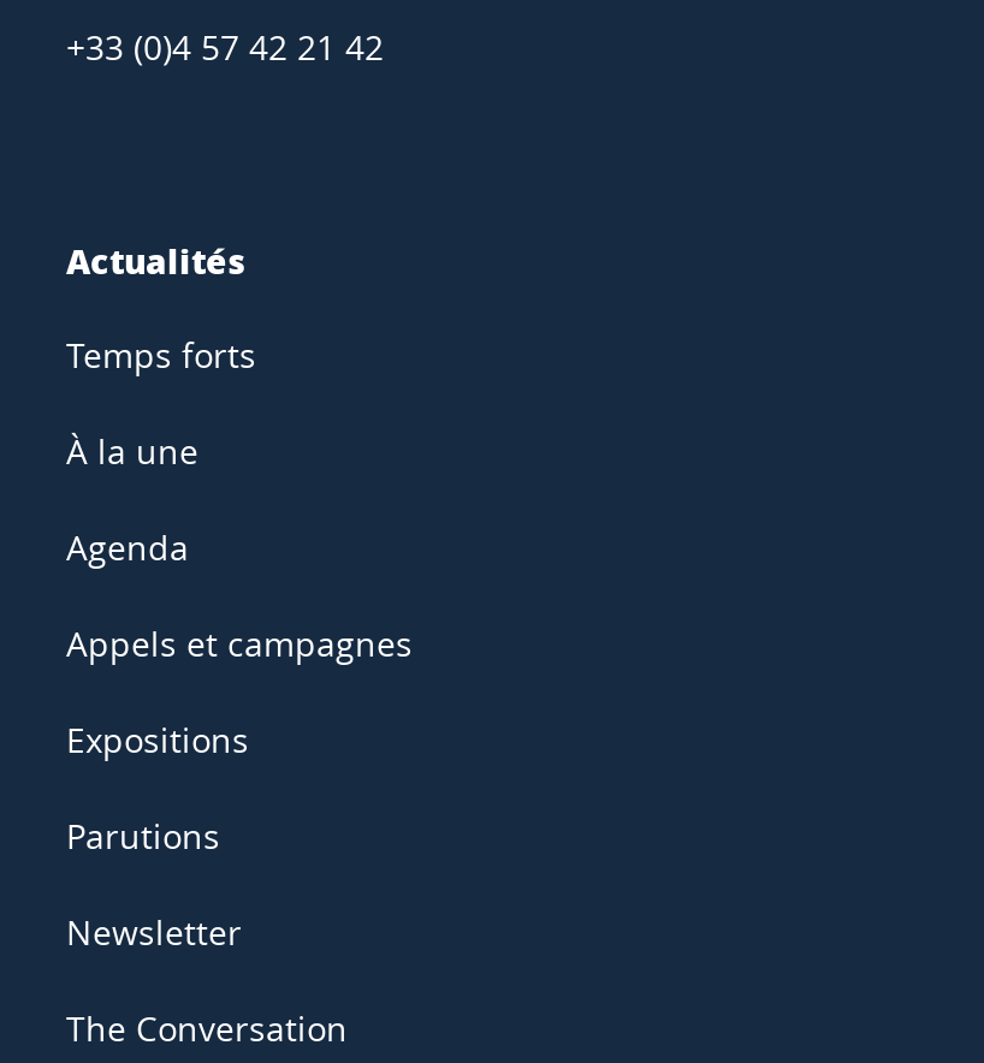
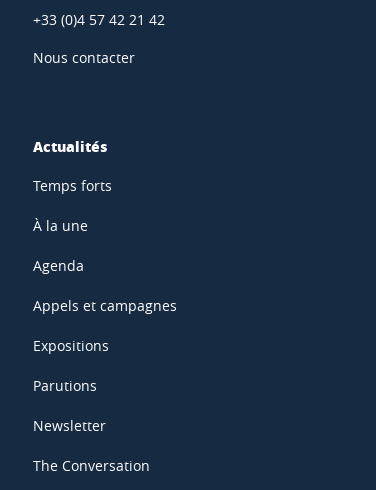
none -> [33,48,135,67] Nous contacter

